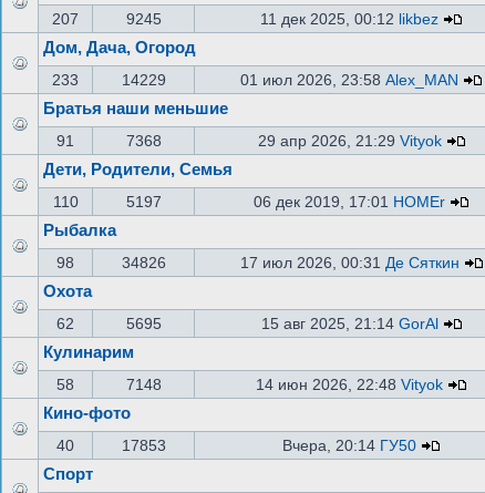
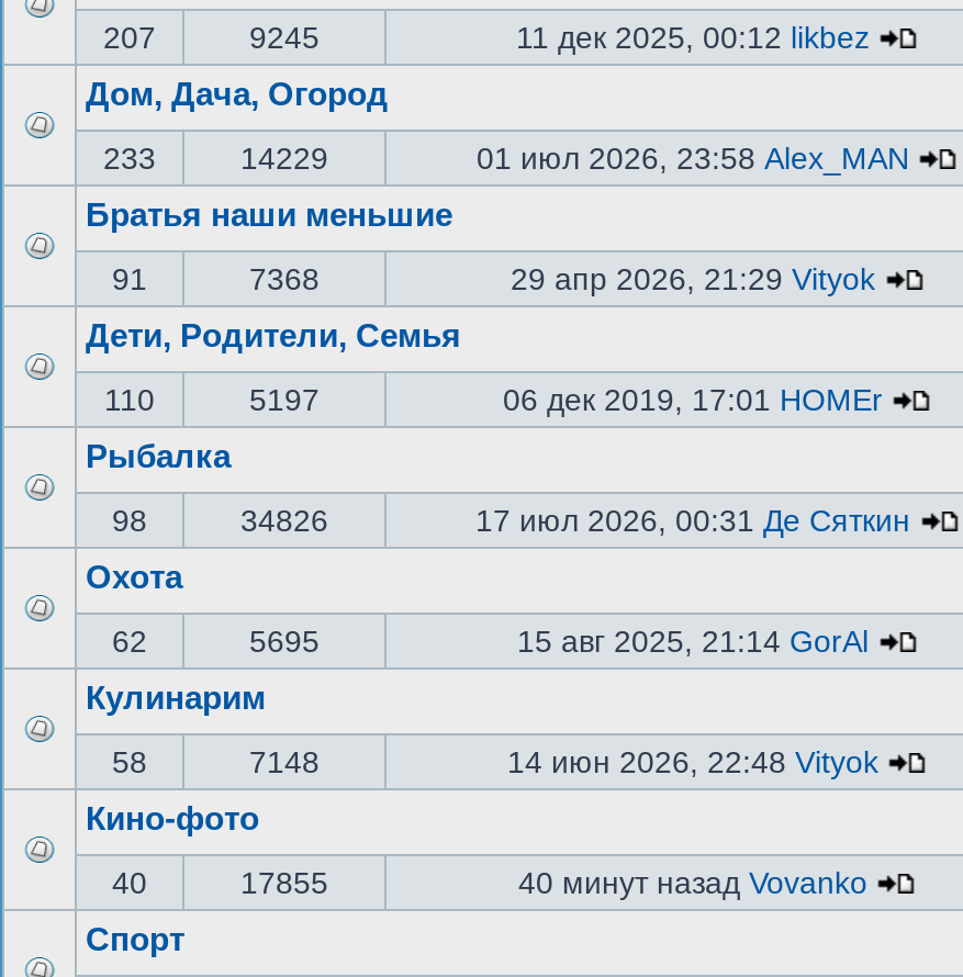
[121,436,416,454] 17853 | Вчера, 20:14 ГУ50 -> [240,865,867,900] 17855 | 40 минут назад Vovanko

